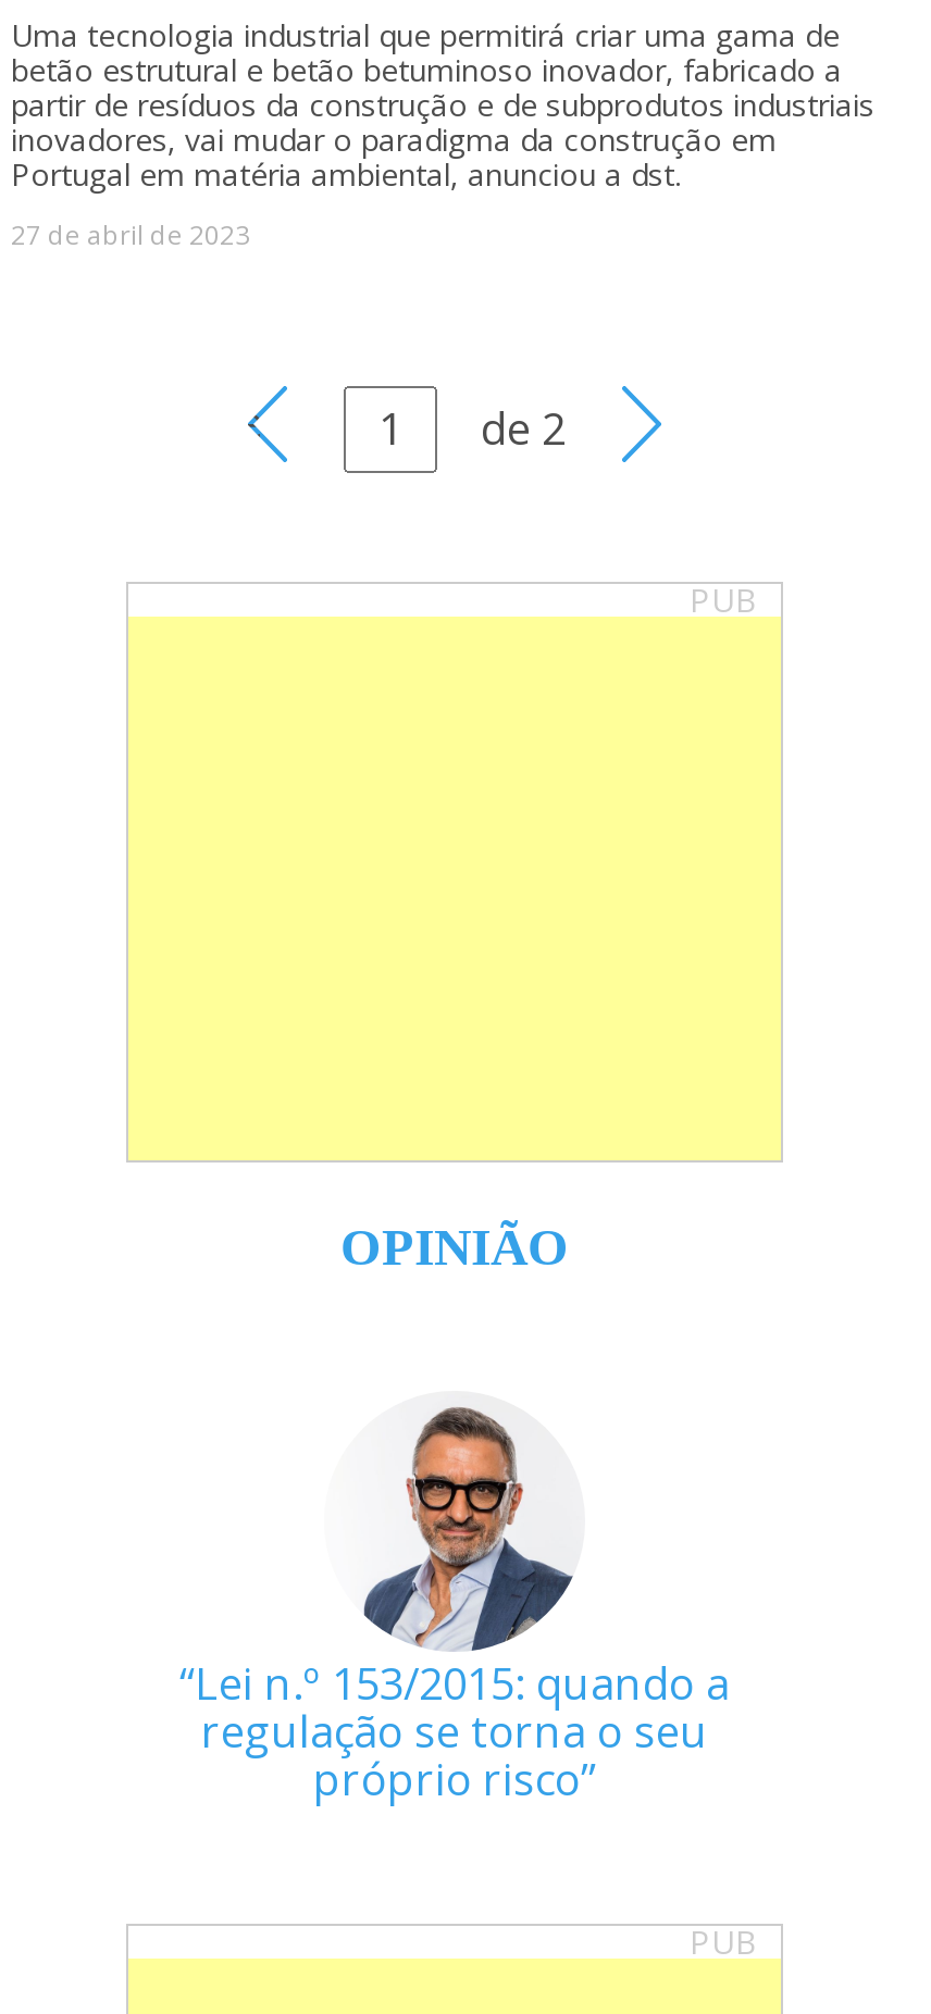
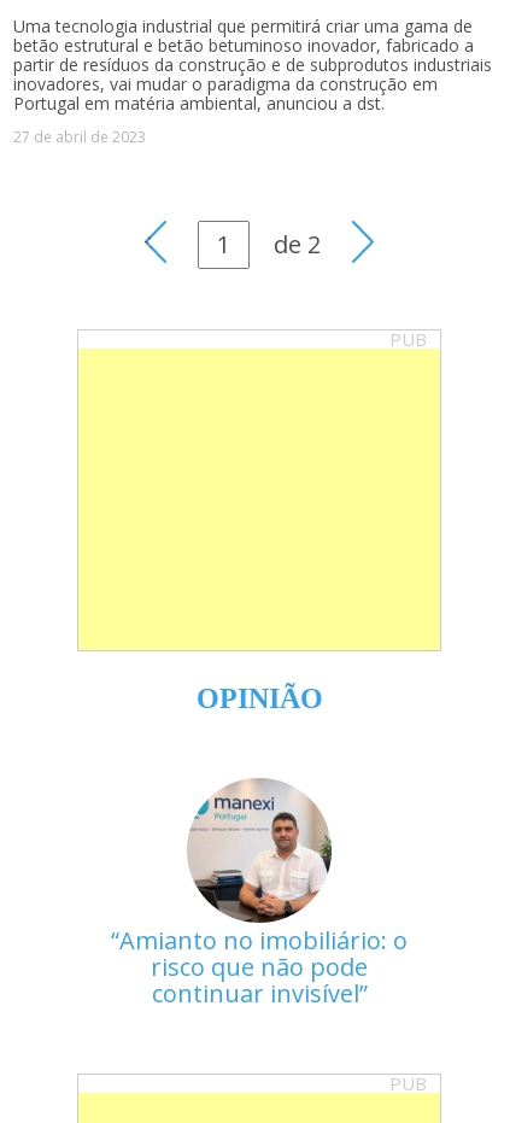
[195,1393,730,1807] [image] | Lei n.º 153/2015: quando a | regulação se torna o seu | próprio risco -> [119,778,408,1009] [image] | Amianto no imobiliário: o | risco que não pode | continuar invisível

